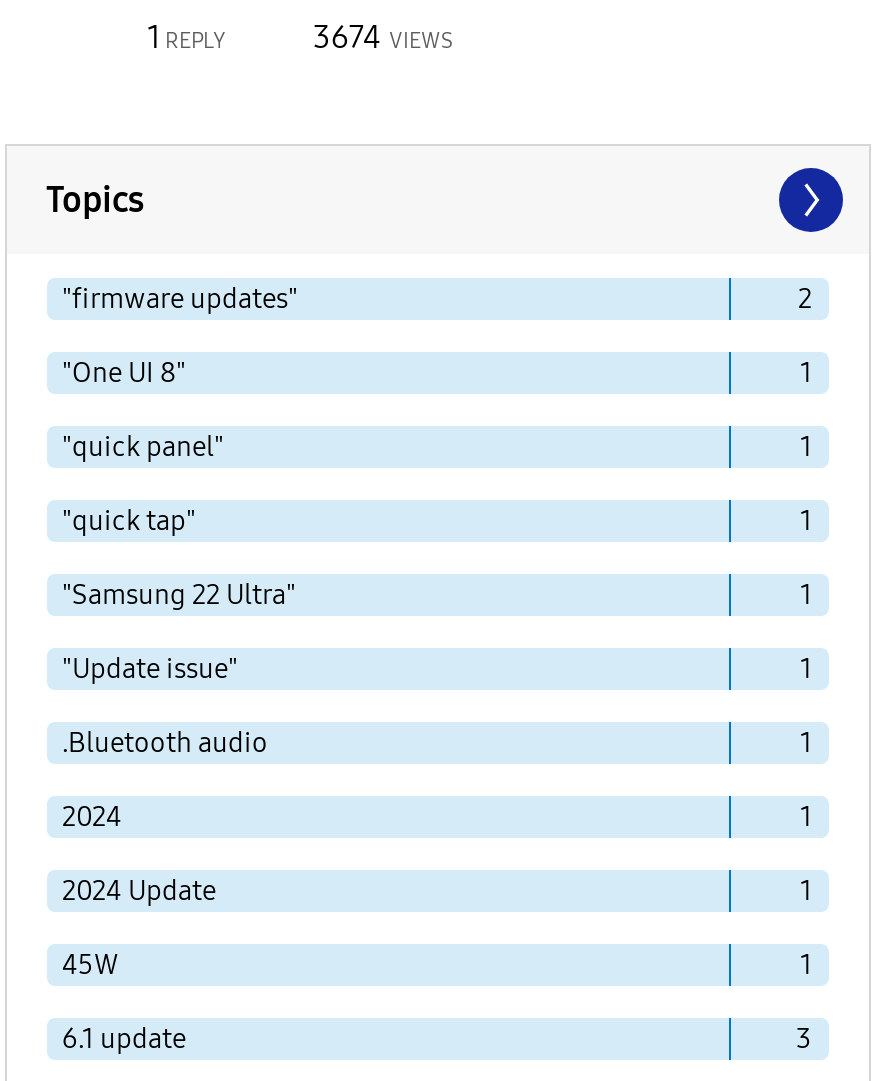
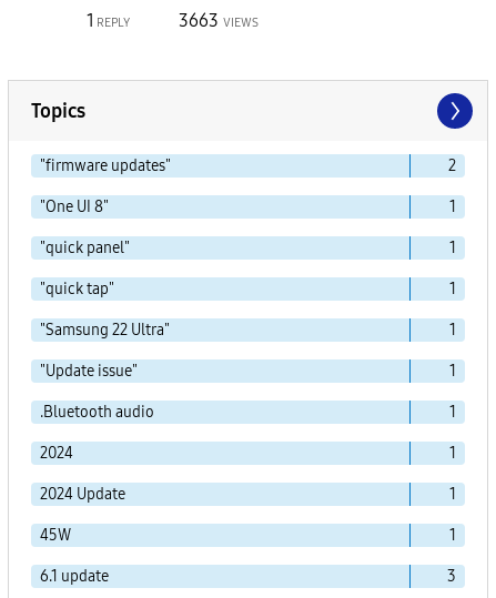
[313,17,453,55] 3674 VIEWS -> [179,9,259,31] 3663 VIEWS

